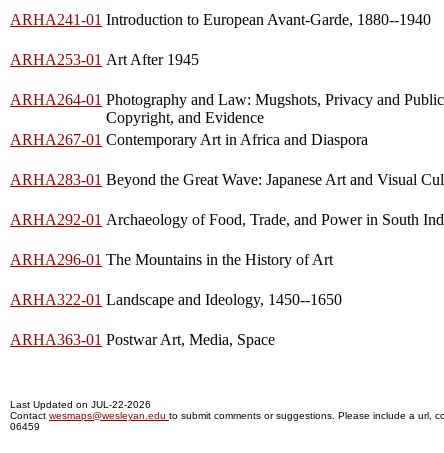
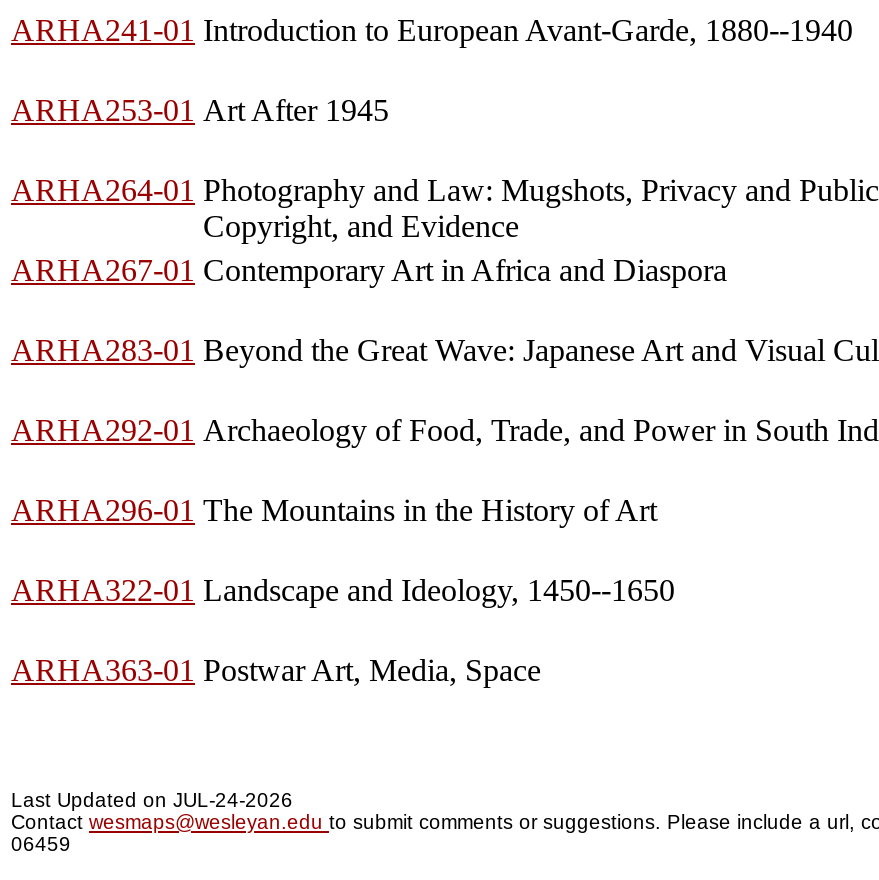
[10,399,151,410] Last Updated on JUL-22-2026 -> [11,789,293,811] Last Updated on JUL-24-2026

